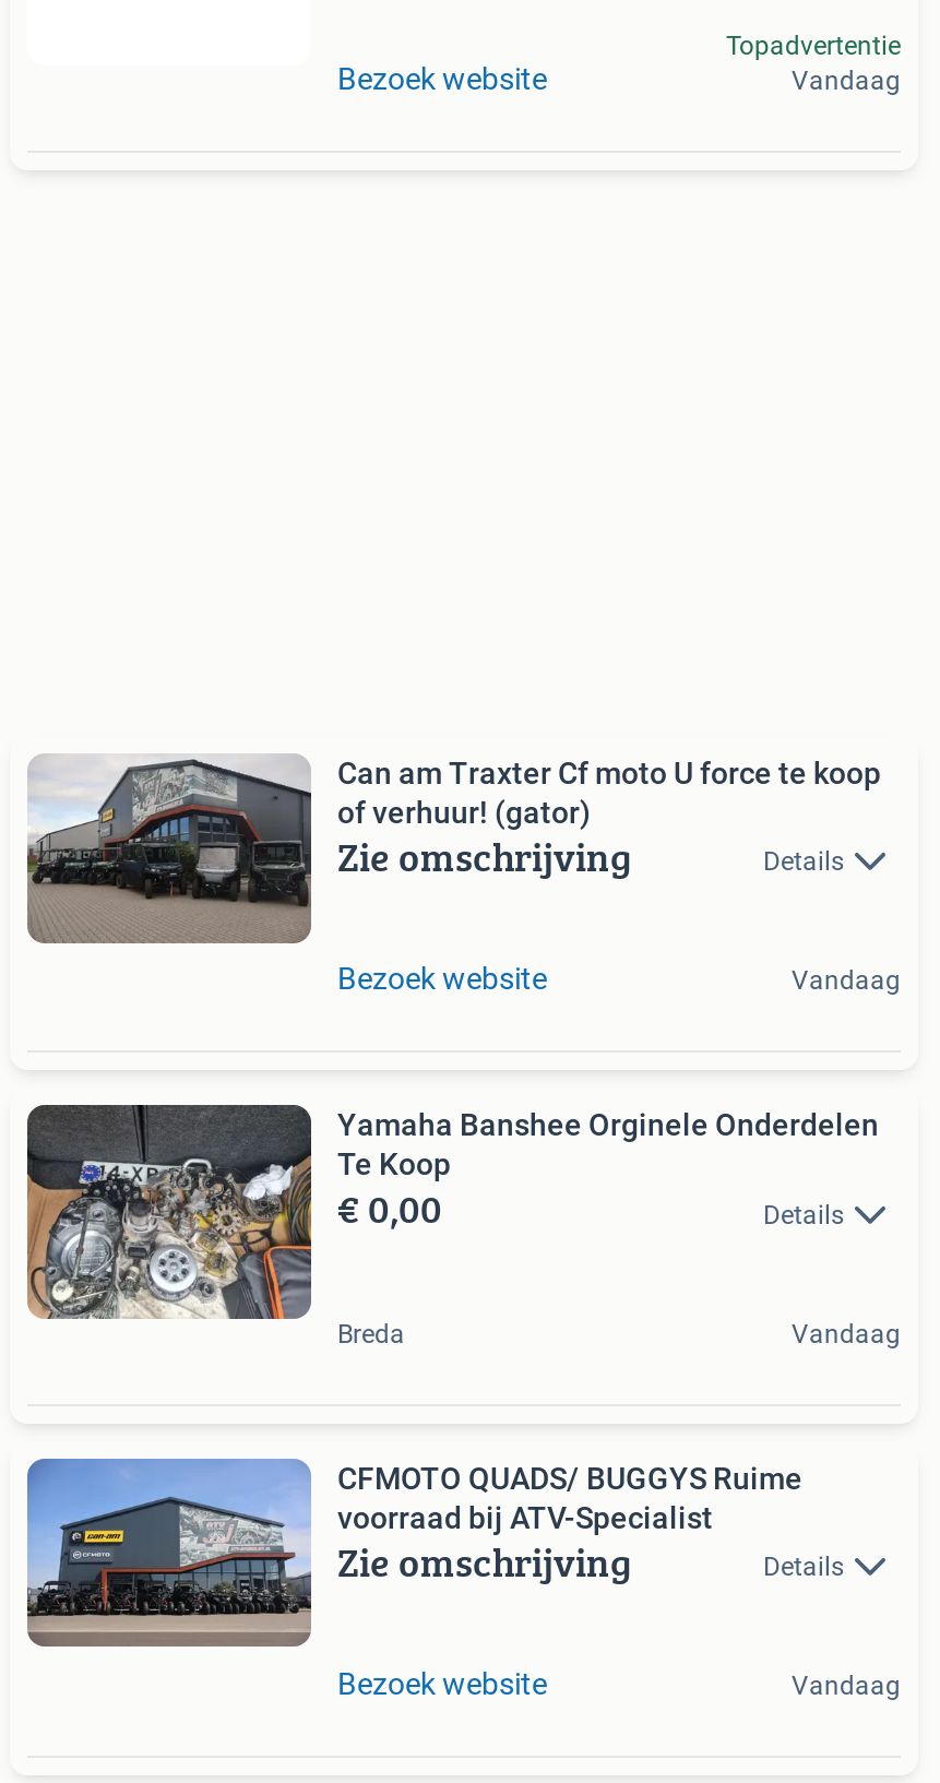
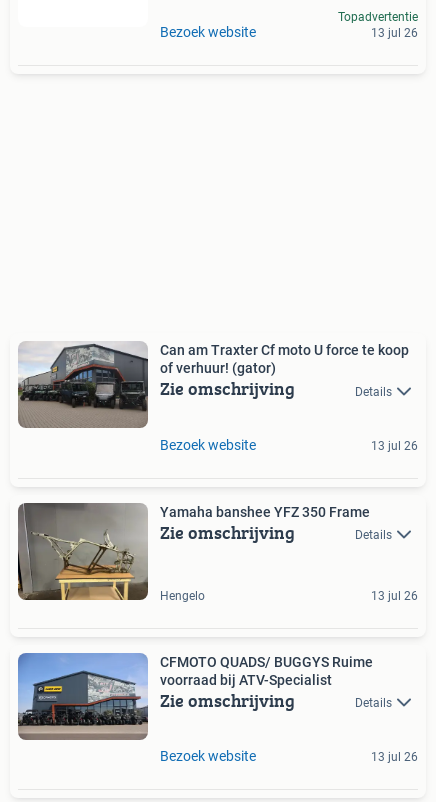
[792,66,901,96] Vandaag -> [371,26,418,40] 13 jul 26
[792,966,901,996] Vandaag -> [371,439,418,453] 13 jul 26
[25,1104,879,1342] [image] | Yamaha Banshee Orginele Onderdelen | Te Koop | € 0,00 -> [17,503,370,601] [image] | Yamaha banshee YFZ 350 Frame | Zie omschrijving
[337,1318,901,1349] Breda | Vandaag -> [160,589,418,603] Hengelo | 13 jul 26
[792,1671,901,1701] Vandaag -> [371,750,418,764] 13 jul 26

